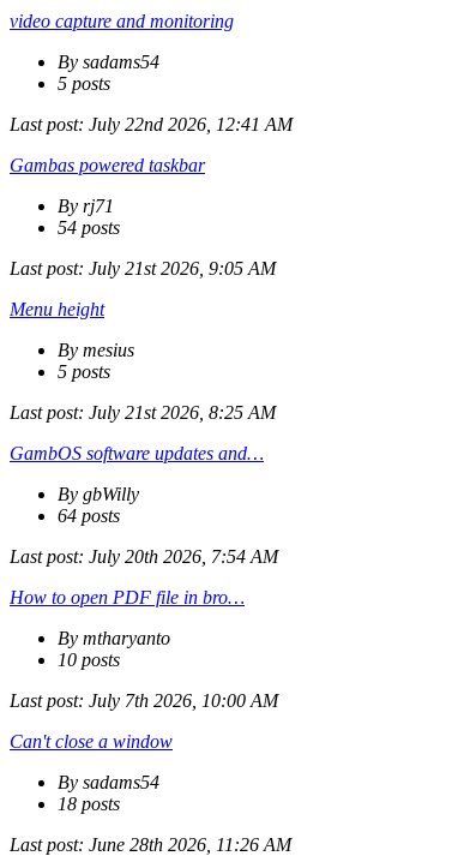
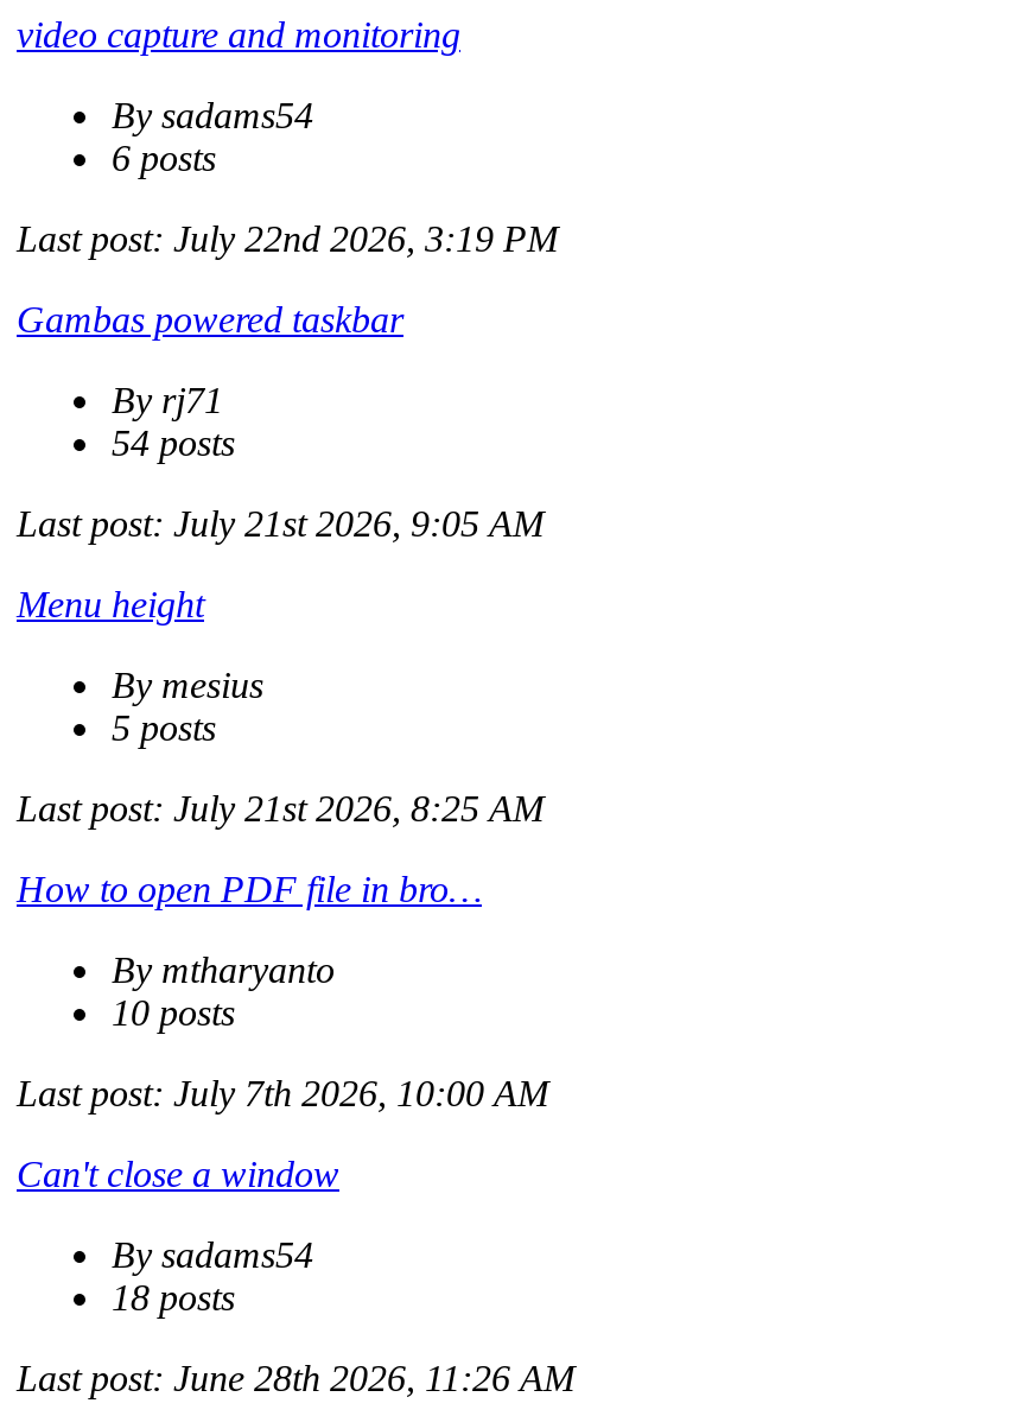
[58,73,110,94] 5 posts -> [112,138,216,178] 6 posts
[10,114,293,134] Last post: July 22nd 2026, 12:41 AM -> [17,218,558,259] Last post: July 22nd 2026, 3:19 PM
[10,443,278,567] GambOS software updates and… | By gbWilly | 64 posts | Last post: July 20th 2026, 7:54 AM -> none

